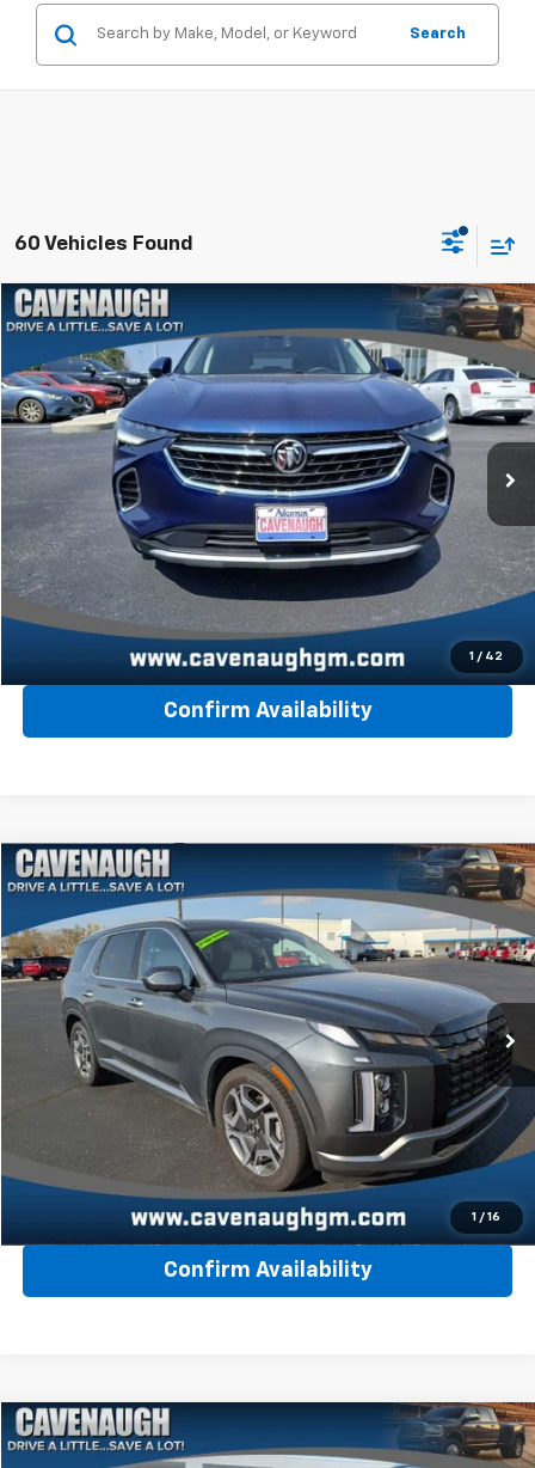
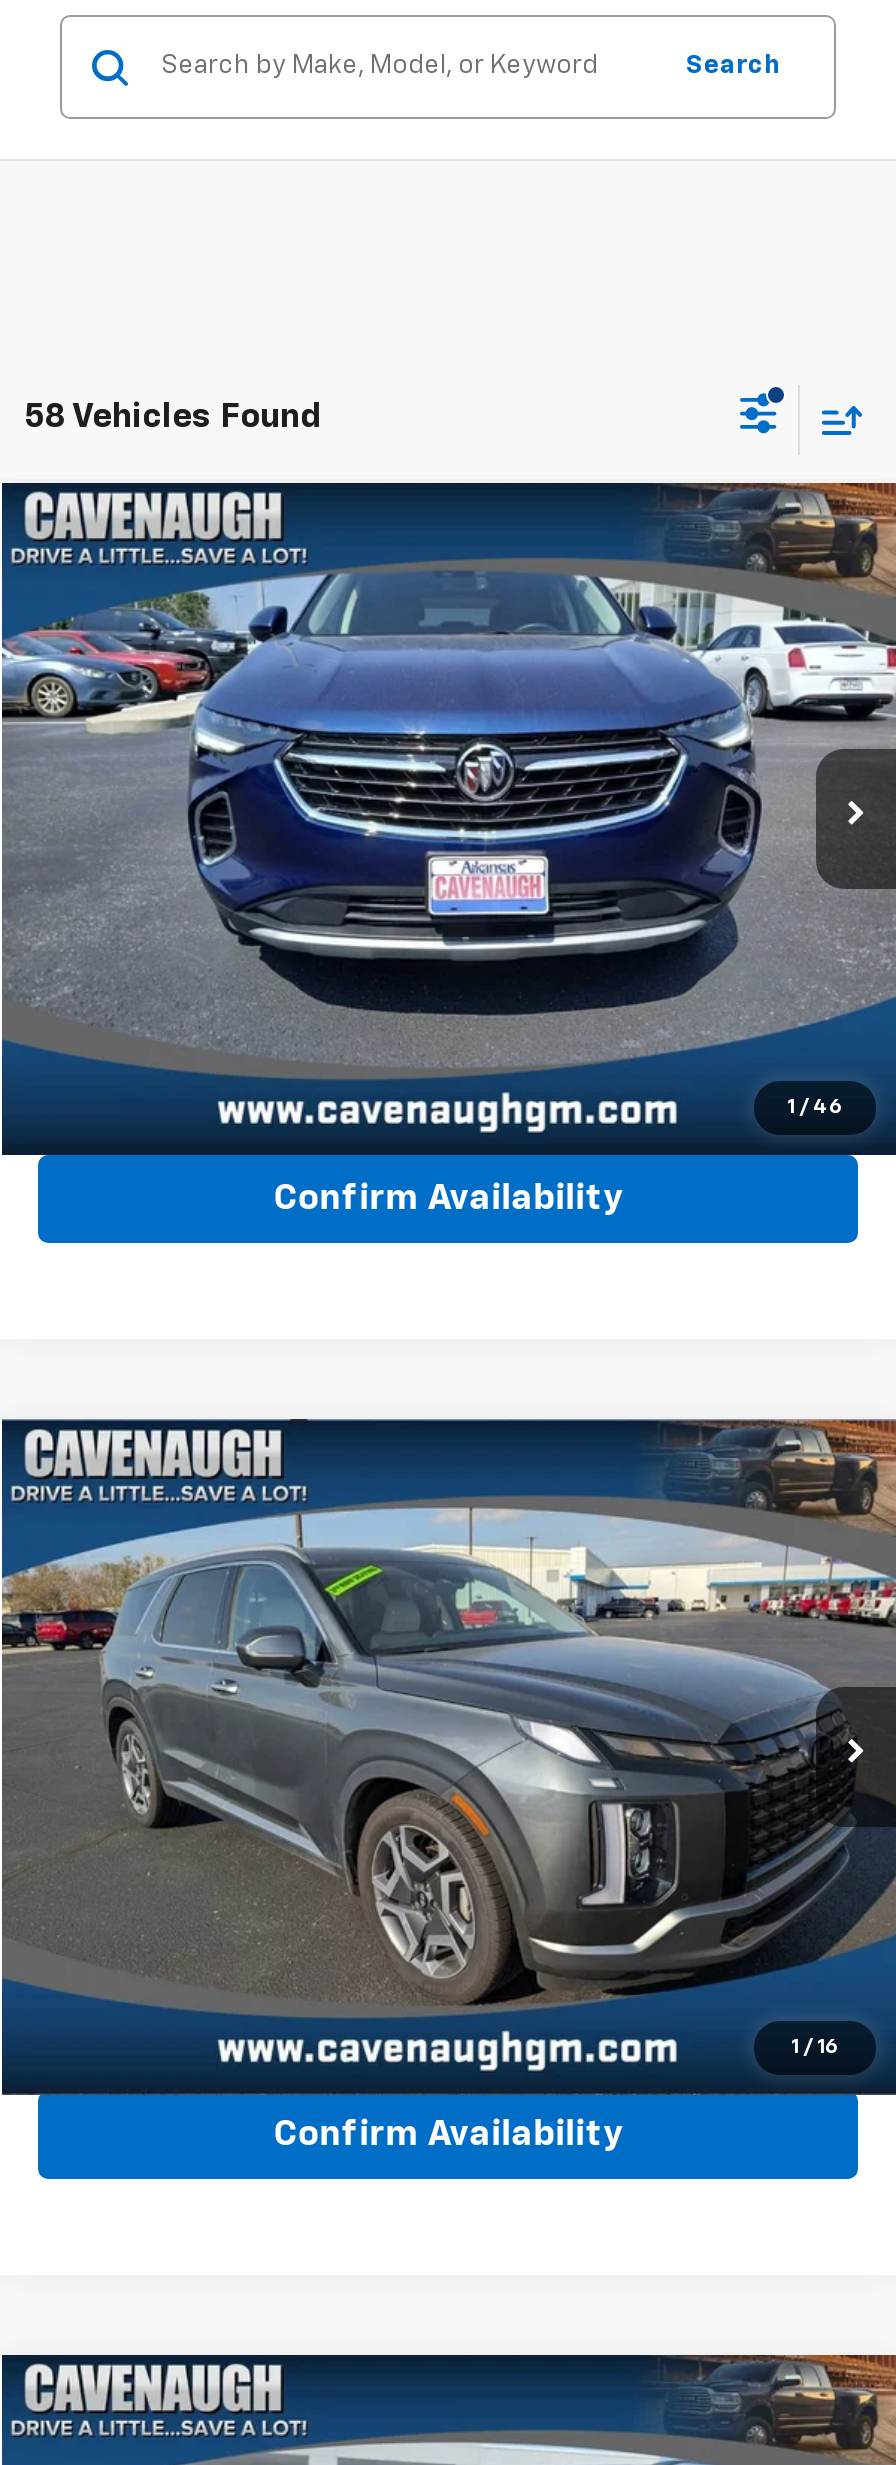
[14,234,193,254] 60 Vehicles Found -> [24,400,322,434] 58 Vehicles Found
[470,650,503,662] 1 / 42 -> [787,1097,843,1117] 1 / 46

